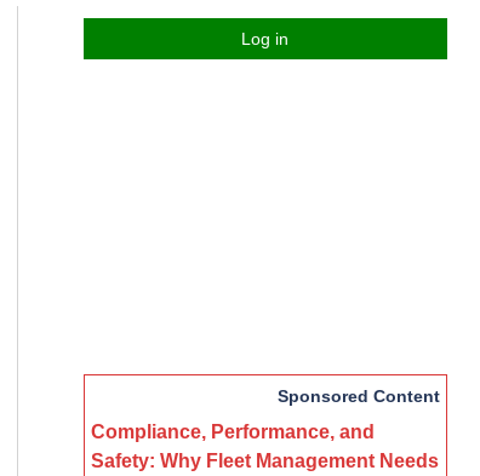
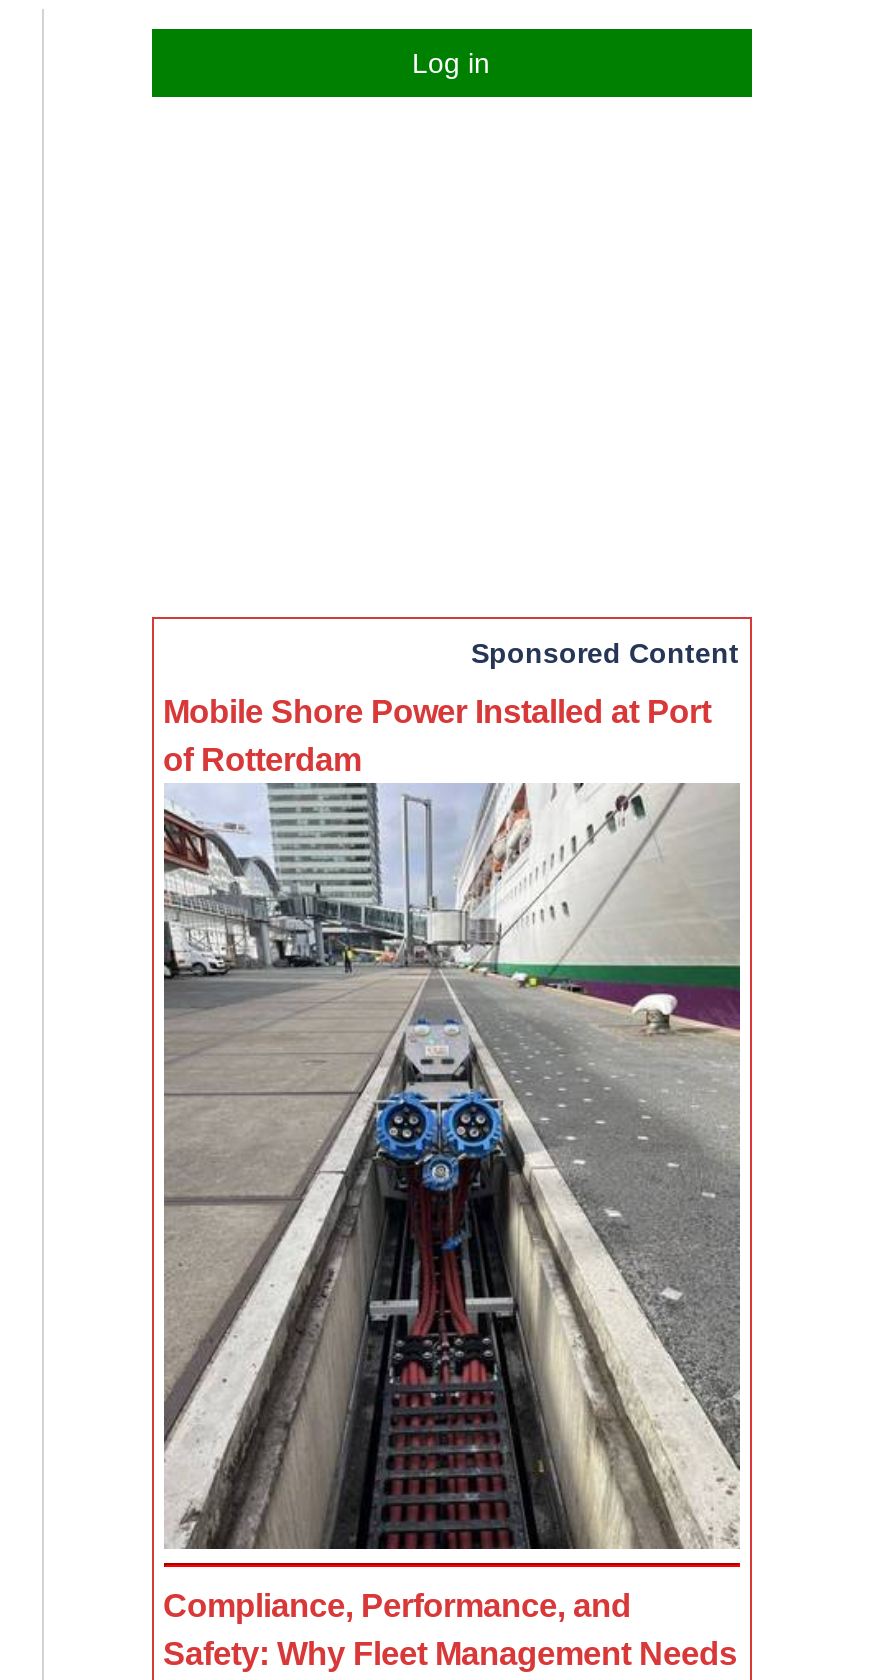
none -> [162,781,742,1569] [image]
none -> [163,693,711,777] Mobile Shore Power Installed at Port | of Rotterdam

